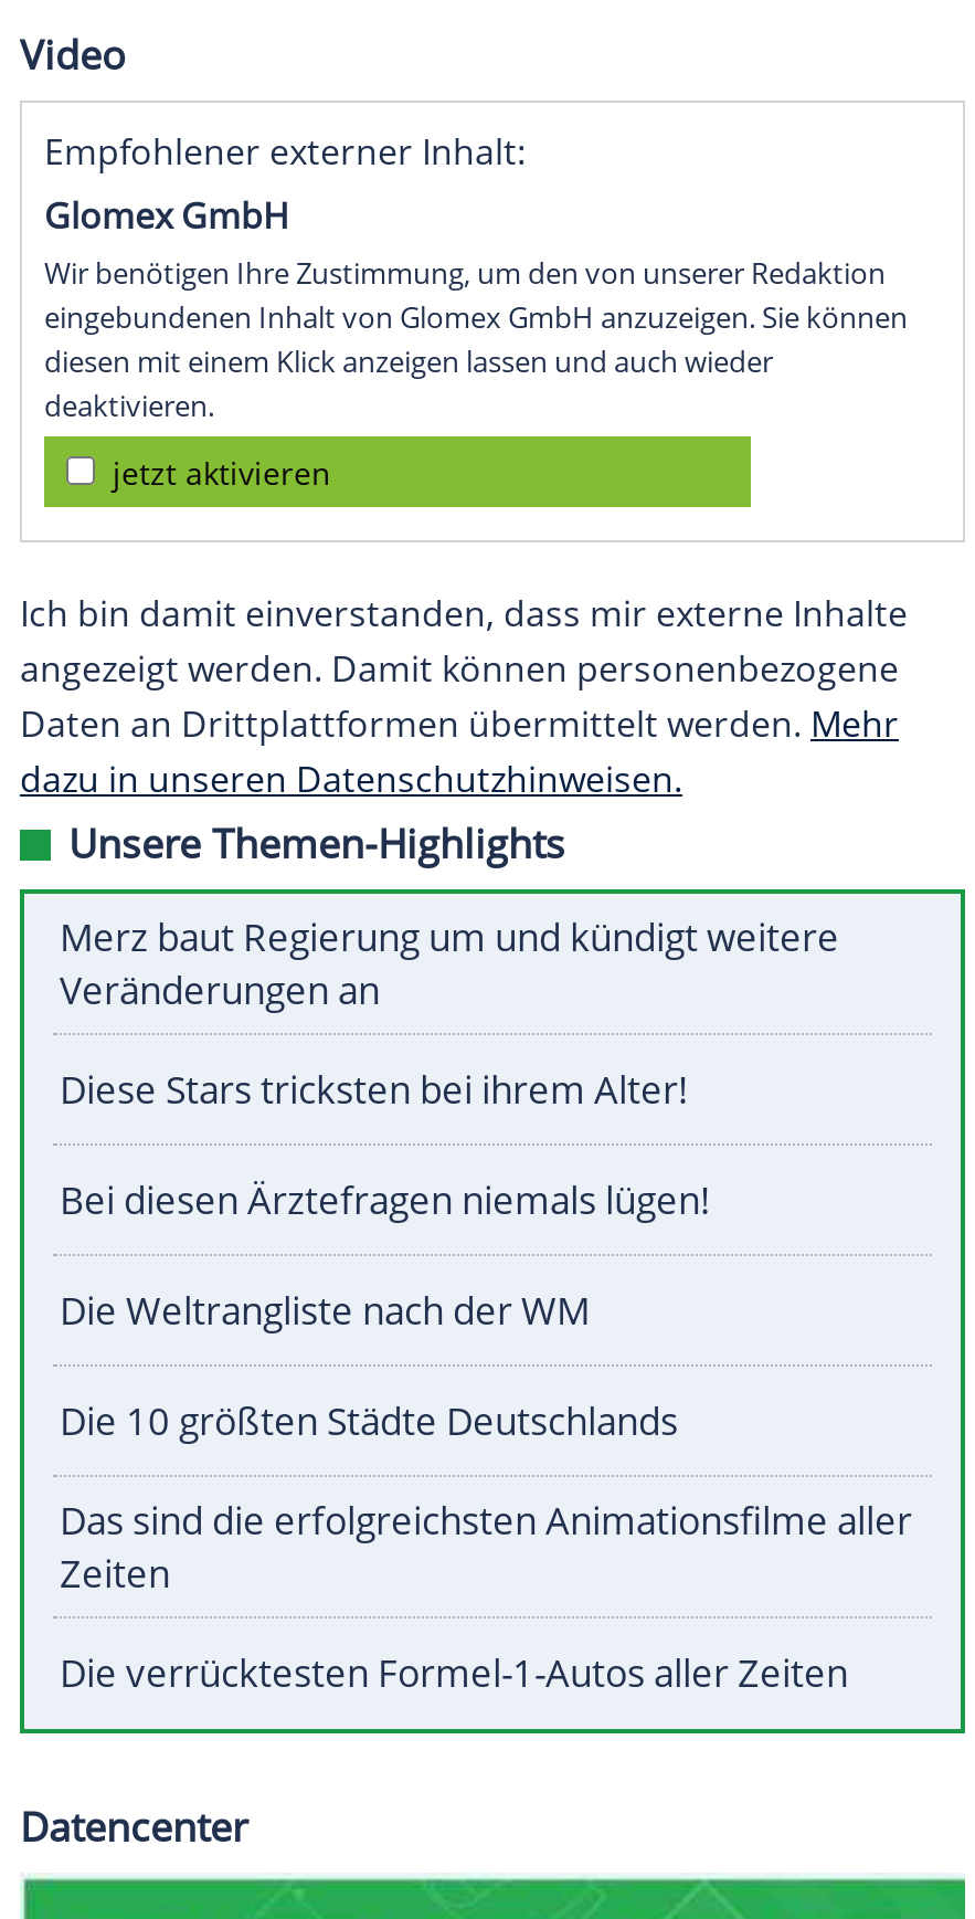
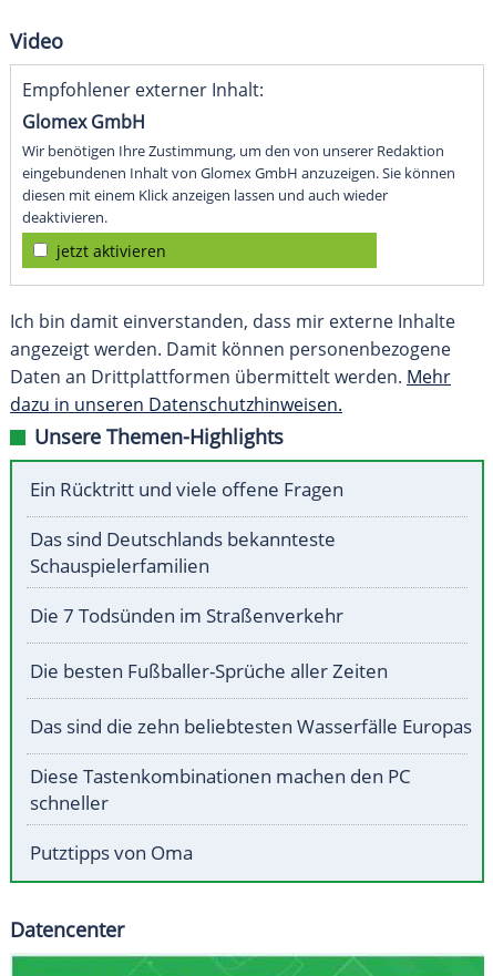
[60,912,839,1016] Merz baut Regierung um und kündigt weitere | Veränderungen an -> [30,477,343,502] Ein Rücktritt und viele offene Fragen
[60,1065,689,1115] Diese Stars tricksten bei ihrem Alter! -> [30,527,336,579] Das sind Deutschlands bekannteste | Schauspielerfamilien
[60,1175,711,1226] Bei diesen Ärztefragen niemals lügen! -> [30,603,343,628] Die 7 Todsünden im Straßenverkehr
[60,1286,590,1336] Die Weltrangliste nach der WM -> [30,658,388,684] Die besten Fußballer-Sprüche aller Zeiten
[60,1396,678,1447] Die 10 größten Städte Deutschlands -> [30,714,472,739] Das sind die zehn beliebtesten Wasserfälle Europas
[60,1495,912,1599] Das sind die erfolgreichsten Animationsfilme aller | Zeiten -> [30,764,411,816] Diese Tastenkombinationen machen den PC | schneller
[60,1648,848,1699] Die verrücktesten Formel-1-Autos aller Zeiten -> [30,840,193,866] Putztipps von Oma

